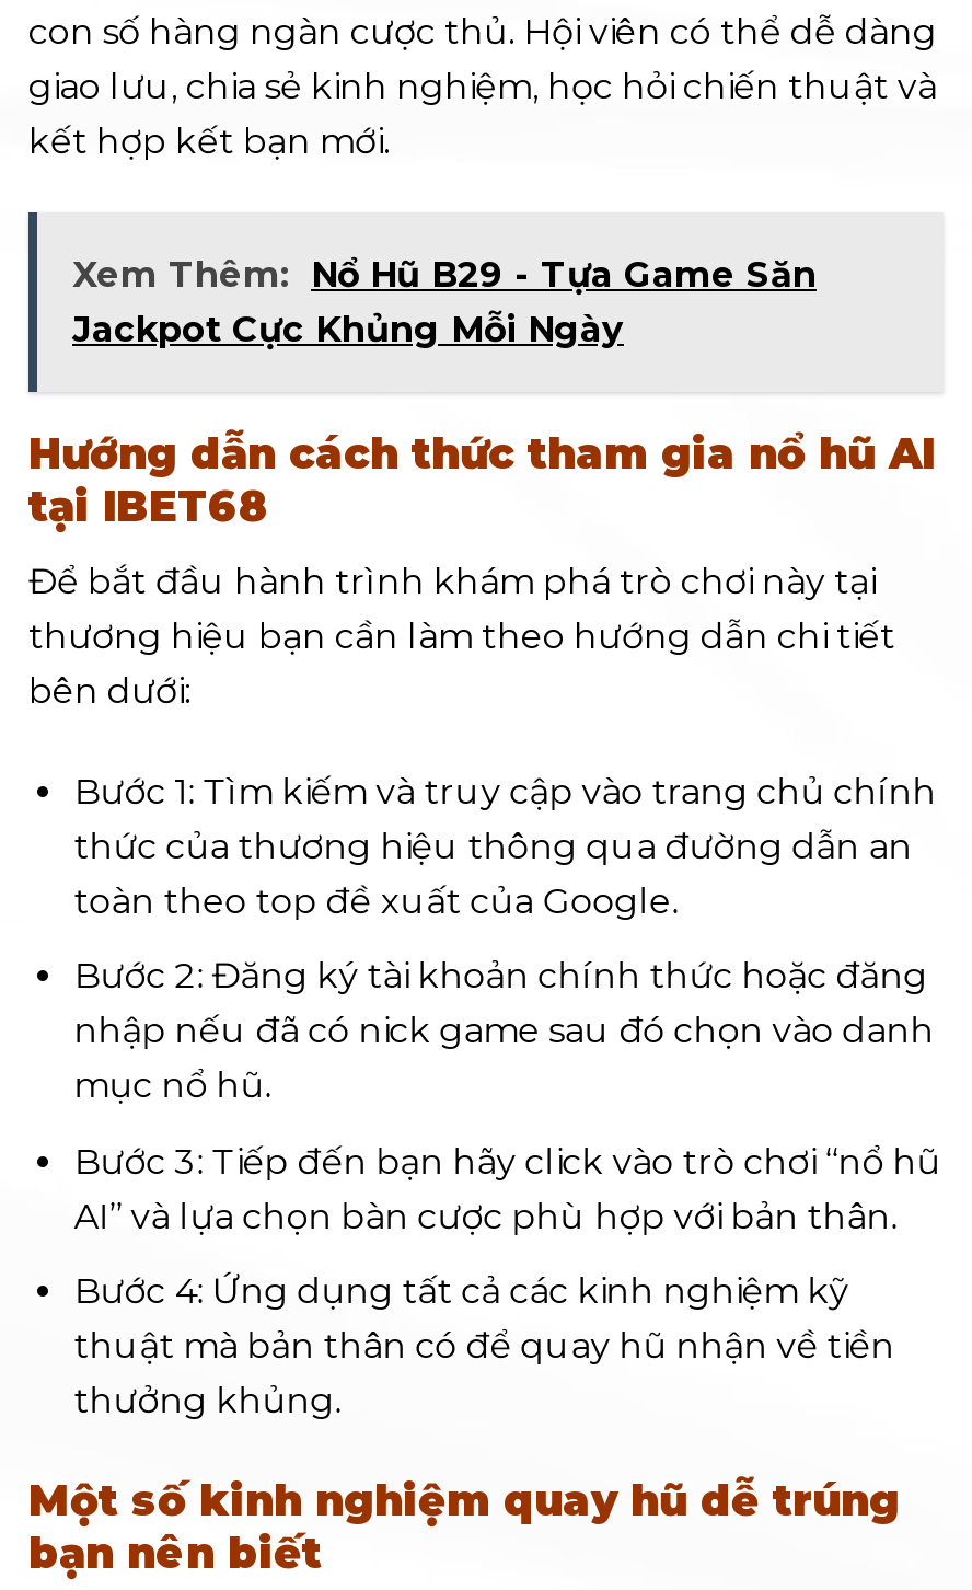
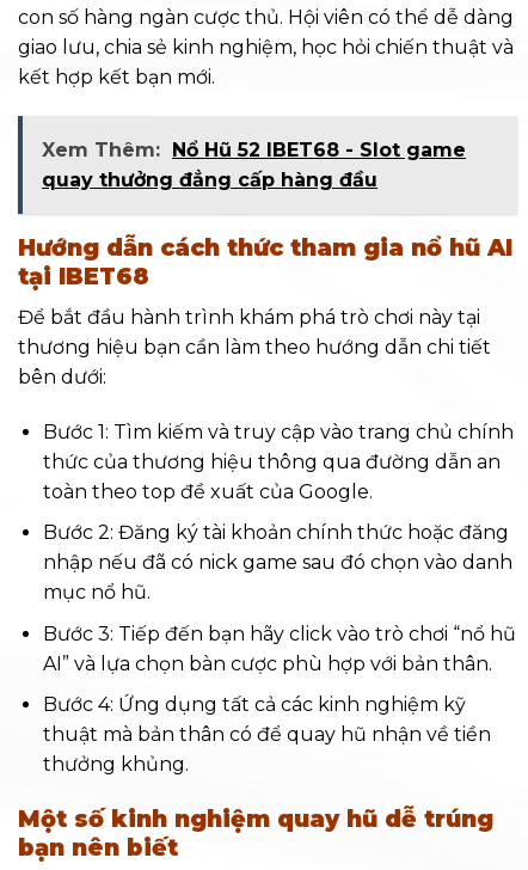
[72,255,817,351] Xem Thêm: Nổ Hũ B29 - Tựa Game Săn | Jackpot Cực Khủng Mỗi Ngày -> [42,139,466,192] Xem Thêm: Nổ Hũ 52 IBET68 - Slot game | quay thưởng đẳng cấp hàng đầu

